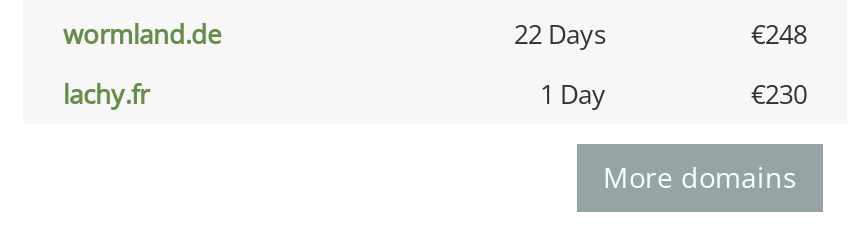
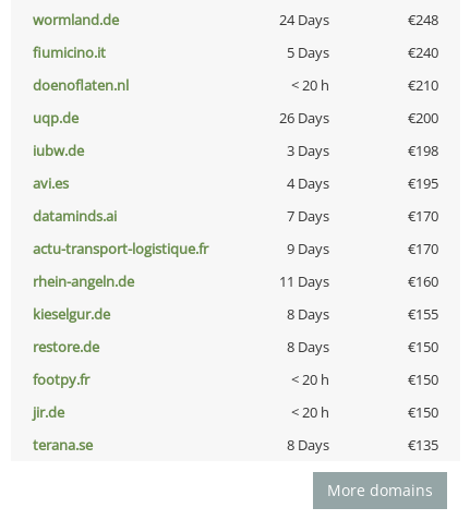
[514,16,606,52] 22 Days -> [279,10,329,29] 24 Days
[63,76,807,112] lachy.fr | 1 Day | €230 -> [33,43,438,455] fiumicino.it | 5 Days | €240 | doenoflaten.nl | < 20 h | €210 | uqp.de | 26 Days | €200 | iubw.de | 3 Days | €198 | avi.es | 4 Days | €195 | dataminds.ai | 7 Days | €170 | actu-transport-logistique.fr | 9 Days | €170 | rhein-angeln.de | 11 Days | €160 | kieselgur.de | 8 Days | €155 | restore.de | 8 Days | €150 | footpy.fr | < 20 h | €150 | jir.de | < 20 h | €150 | terana.se | 8 Days | €135

